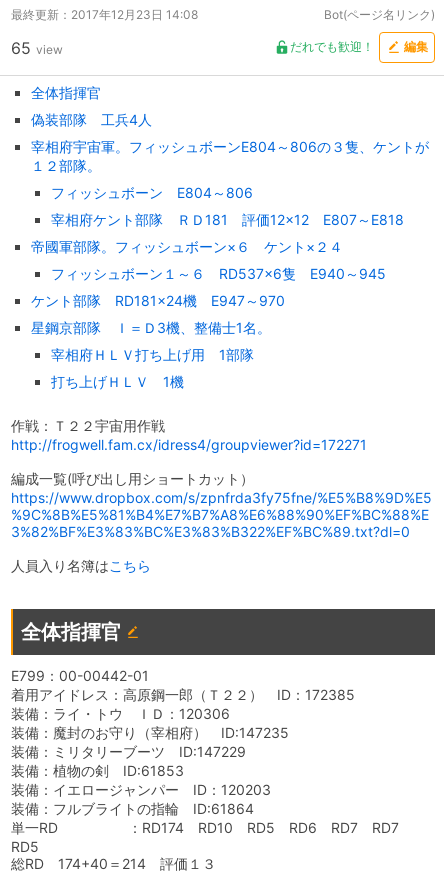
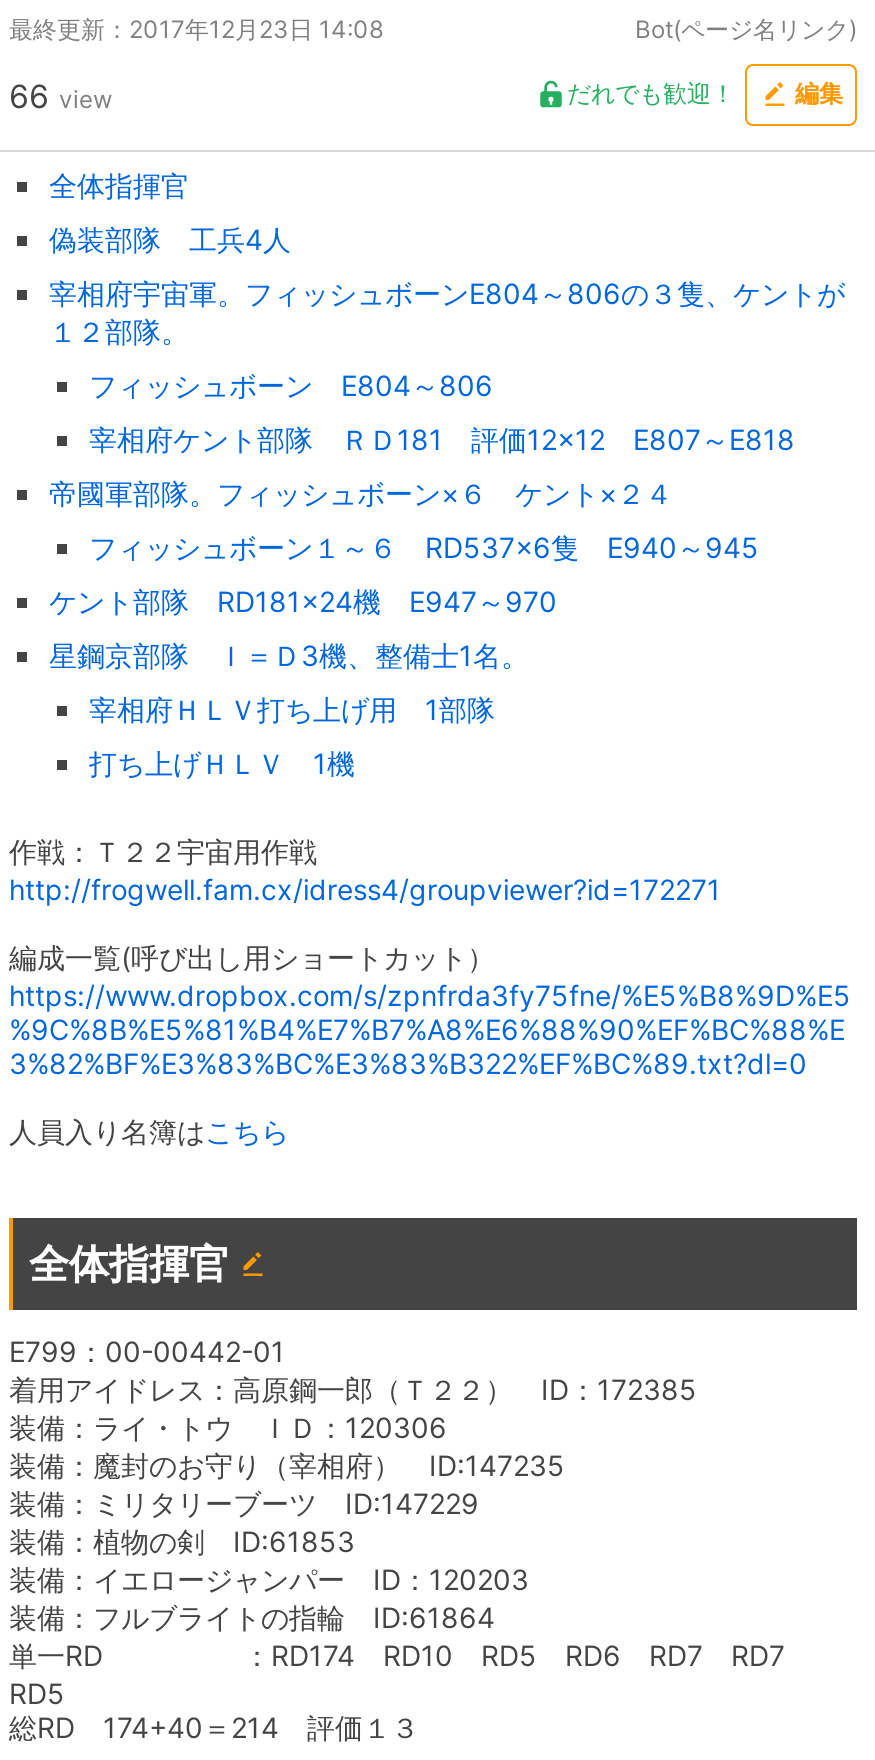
[11,37,63,57] 65 view -> [9,75,113,115] 66 view

